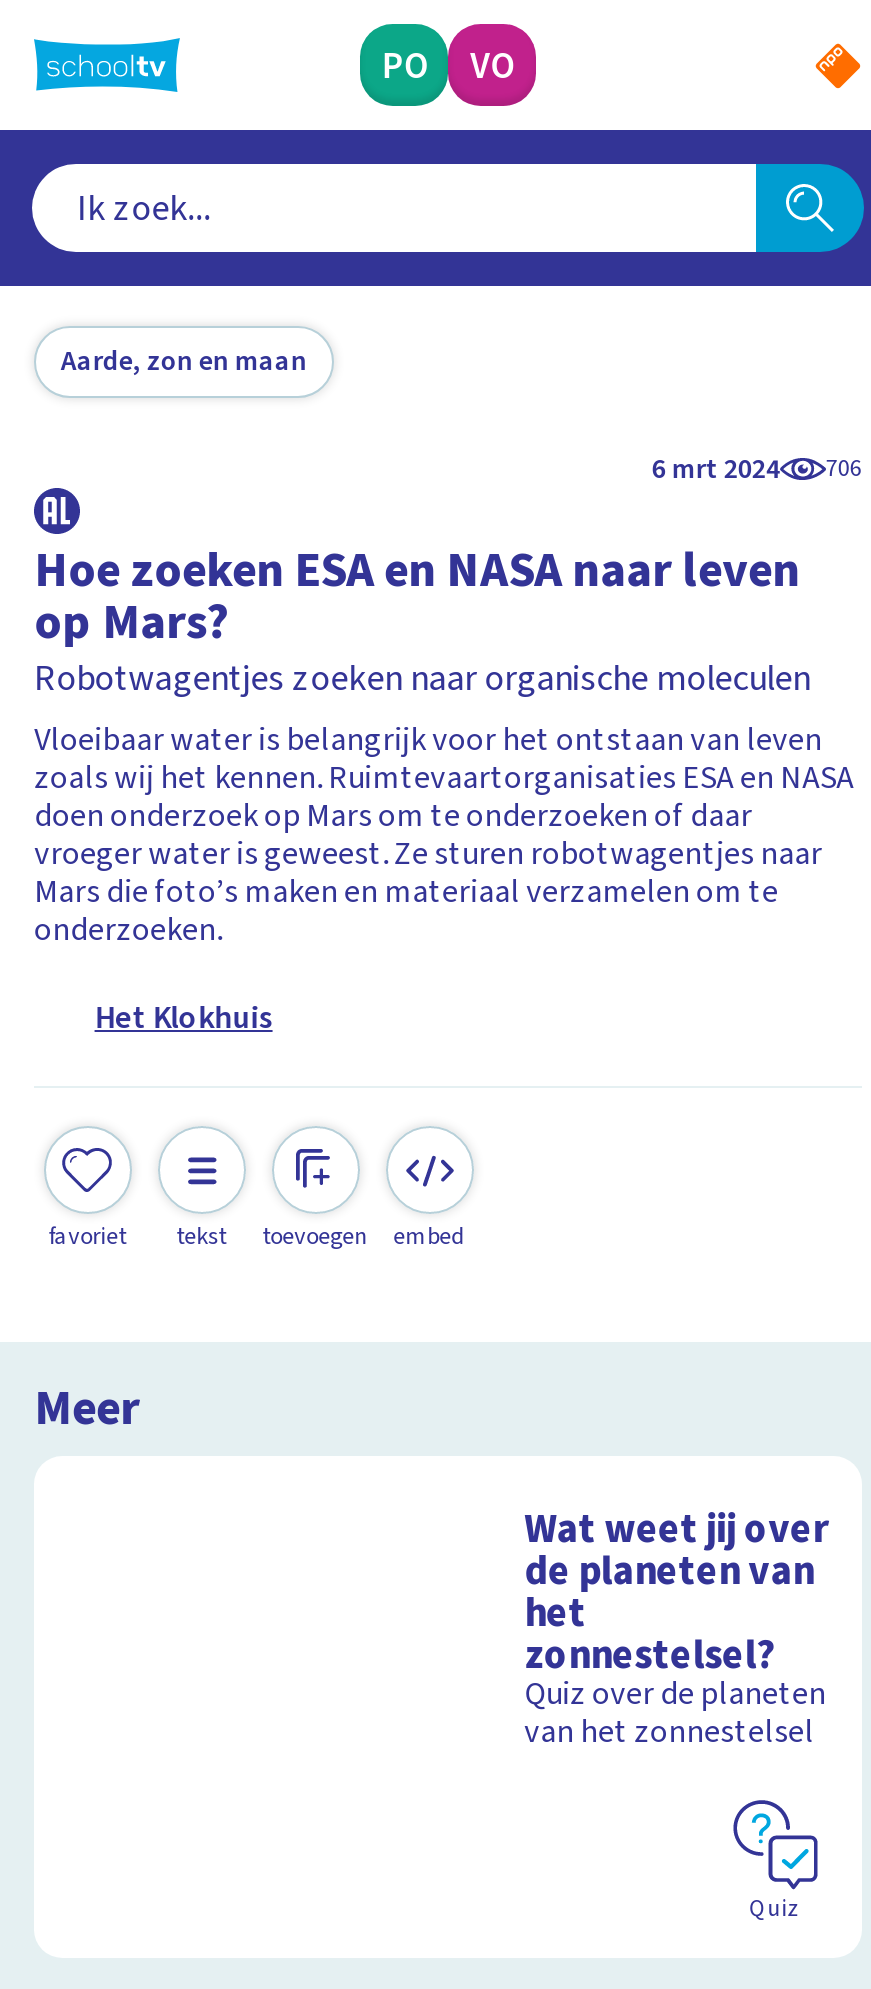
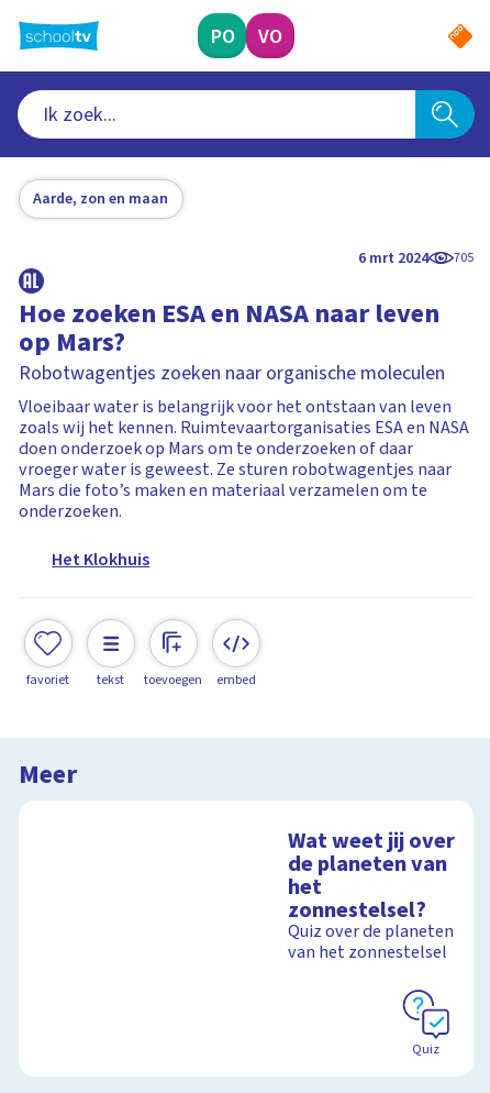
[652,449,862,489] 6 mrt 2024 706 -> [358,247,473,269] 6 mrt 2024 705

